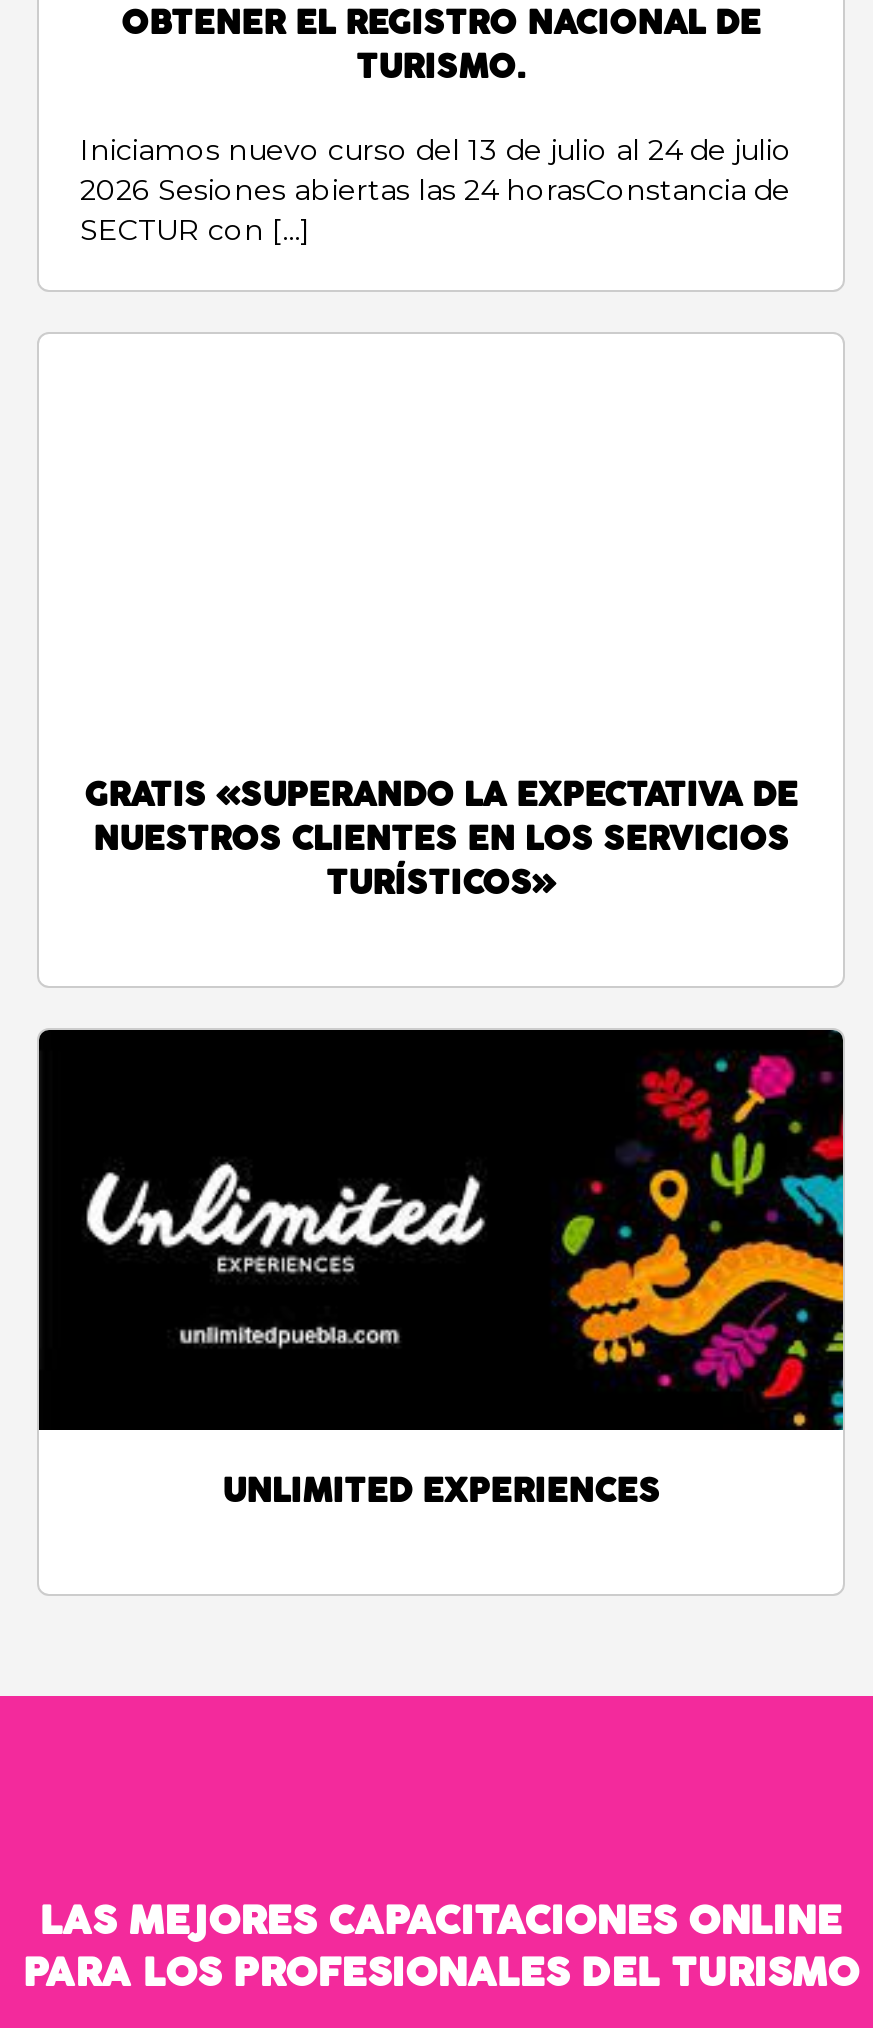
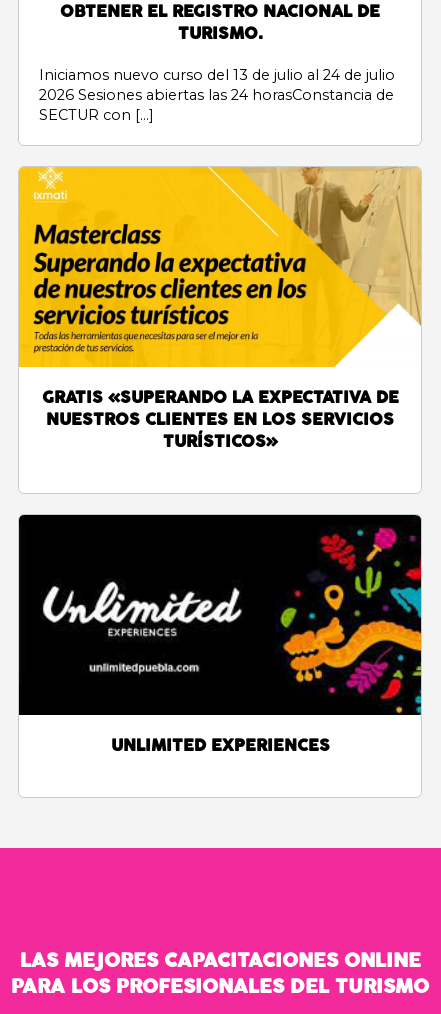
none -> [18,166,422,368] [image]

